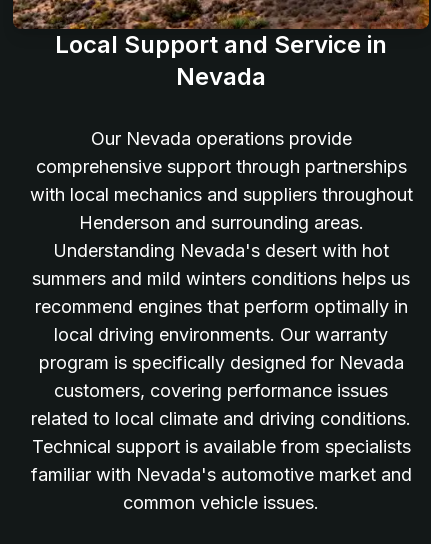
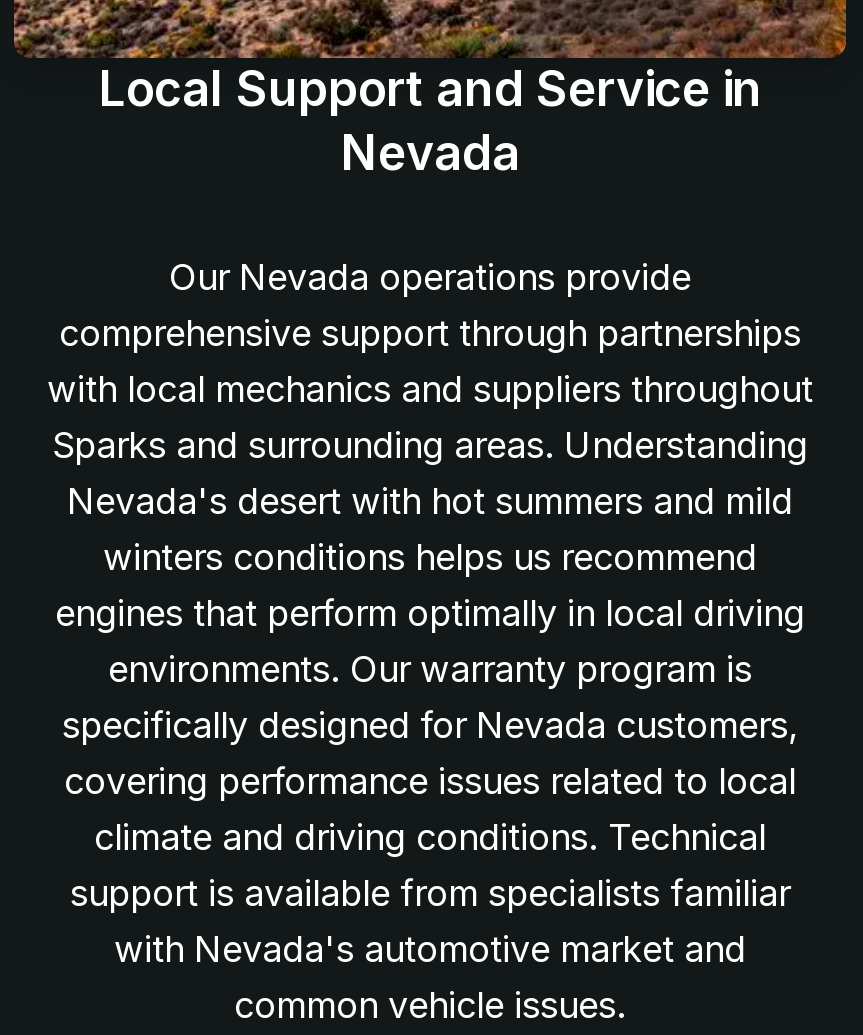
[30,211,411,484] Henderson and surrounding areas. | Understanding Nevada's desert with hot | summers and mild winters conditions helps us | recommend engines that perform optimally in | local driving environments. Our warranty | program is specifically designed for Nevada | customers, covering performance issues | related to local climate and driving conditions. | Technical support is available from specialists | familiar with Nevada's automotive market and -> [52,423,808,969] Sparks and surrounding areas. Understanding | Nevada's desert with hot summers and mild | winters conditions helps us recommend | engines that perform optimally in local driving | environments. Our warranty program is | specifically designed for Nevada customers, | covering performance issues related to local | climate and driving conditions. Technical | support is available from specialists familiar | with Nevada's automotive market and

